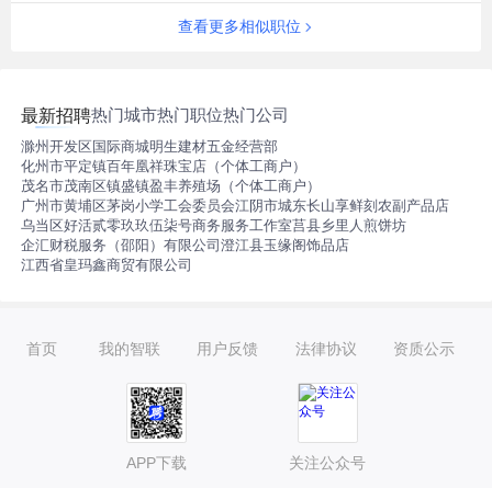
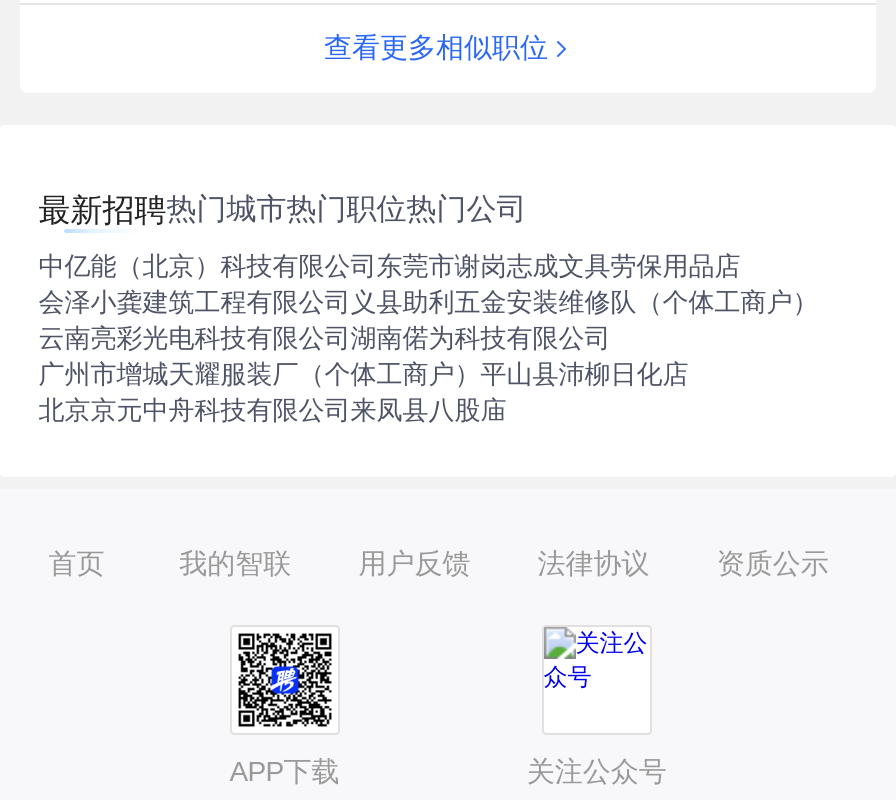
[21,139,449,274] 滁州开发区国际商城明生建材五金经营部 | 化州市平定镇百年凰祥珠宝店（个体工商户） | 茂名市茂南区镇盛镇盈丰养殖场（个体工商户） | 广州市黄埔区茅岗小学工会委员会江阴市城东长山享鲜刻农副产品店 | 乌当区好活贰零玖玖伍柒号商务服务工作室莒县乡里人煎饼坊 | 企汇财税服务（邵阳）有限公司澄江县玉缘阁饰品店 | 江西省皇玛鑫商贸有限公司 -> [38,252,818,426] 中亿能（北京）科技有限公司东莞市谢岗志成文具劳保用品店 | 会泽小龚建筑工程有限公司义县助利五金安装维修队（个体工商户） | 云南亮彩光电科技有限公司湖南偌为科技有限公司 | 广州市增城天耀服装厂（个体工商户）平山县沛柳日化店 | 北京京元中舟科技有限公司来凤县八股庙

